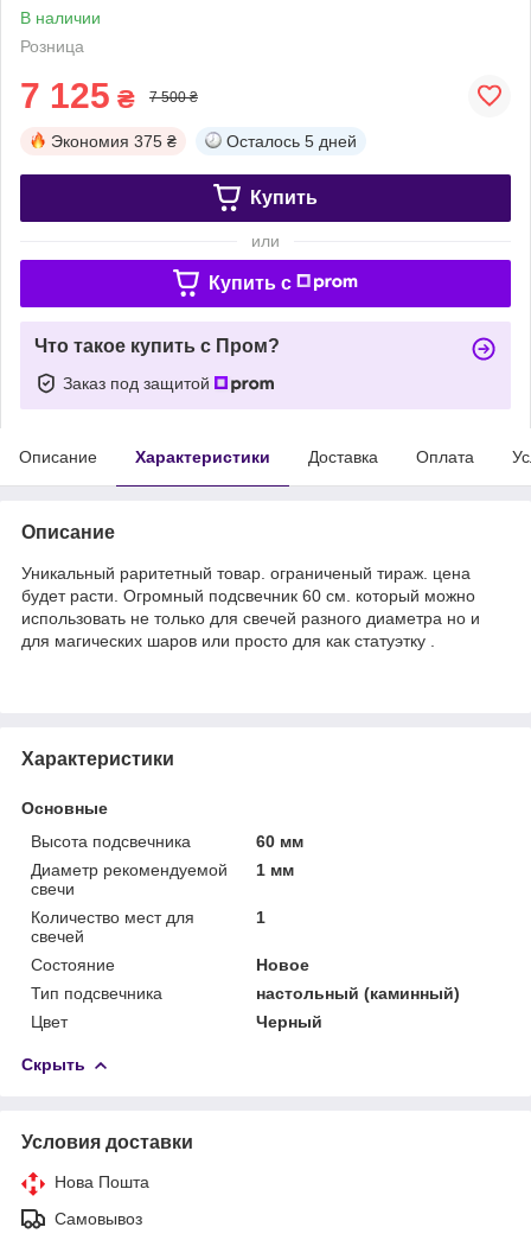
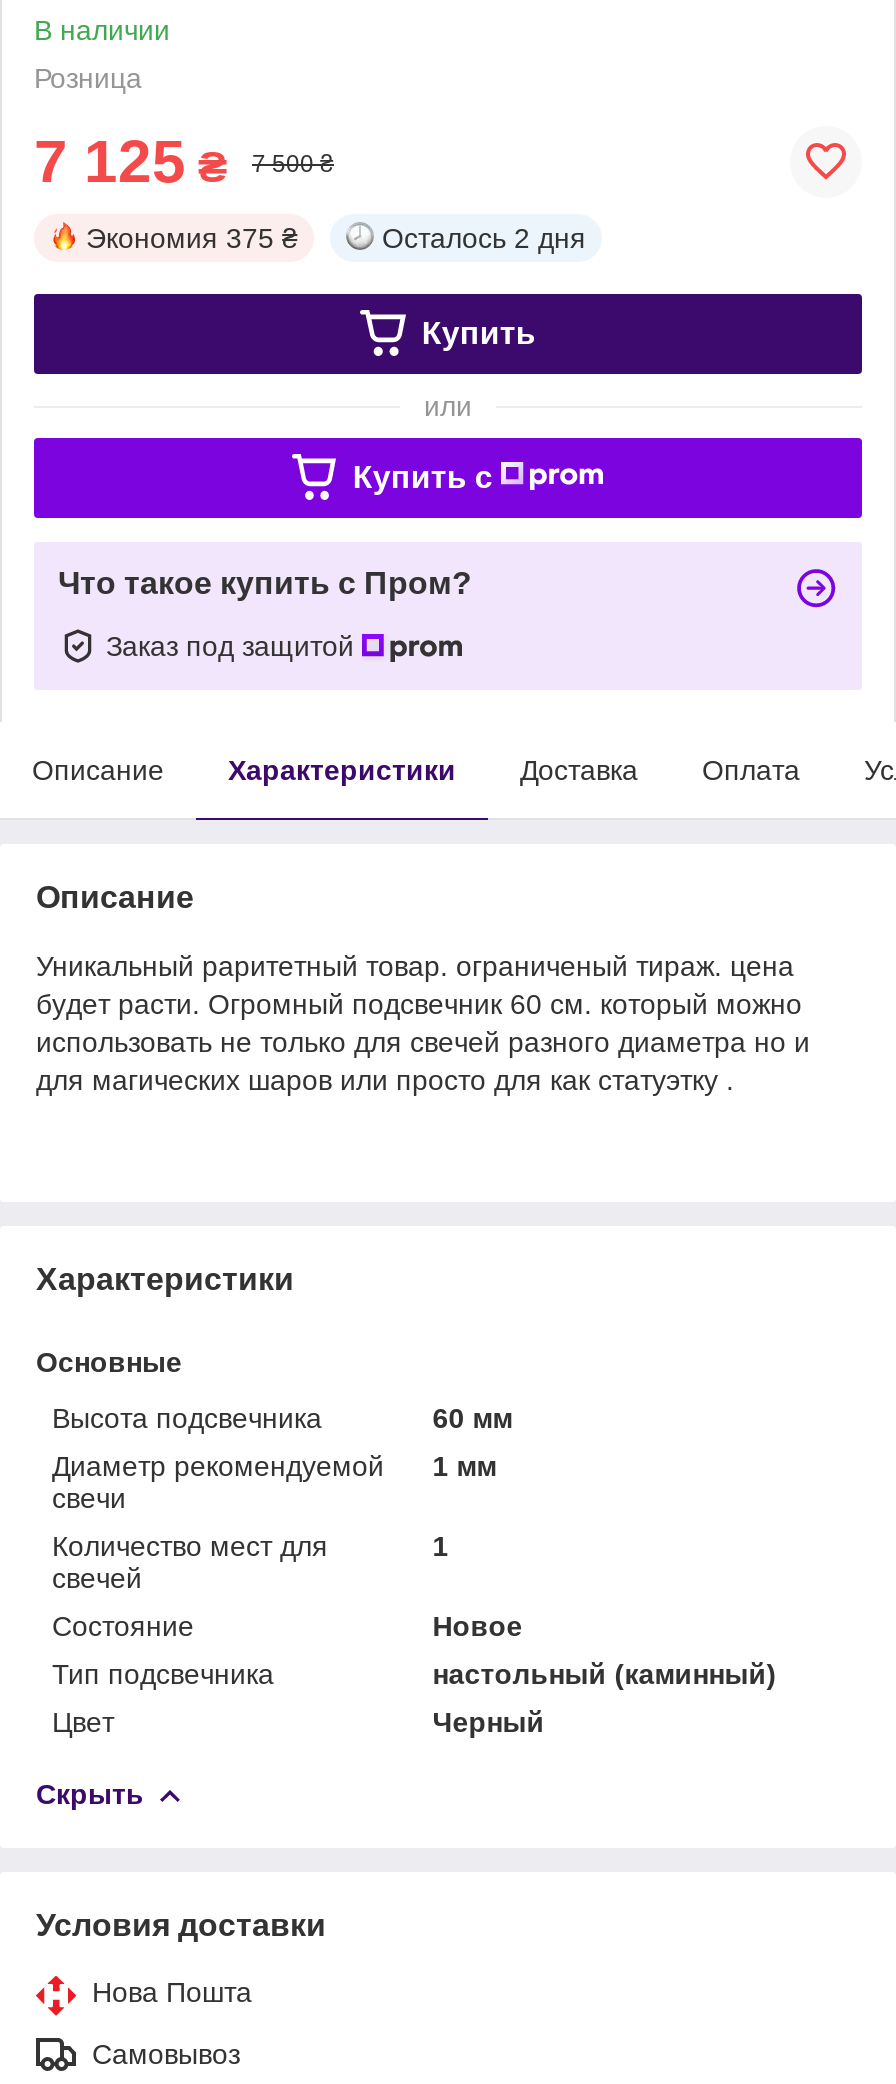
[226,131,357,150] Осталось 5 дней -> [382,222,586,254] Осталось 2 дня

